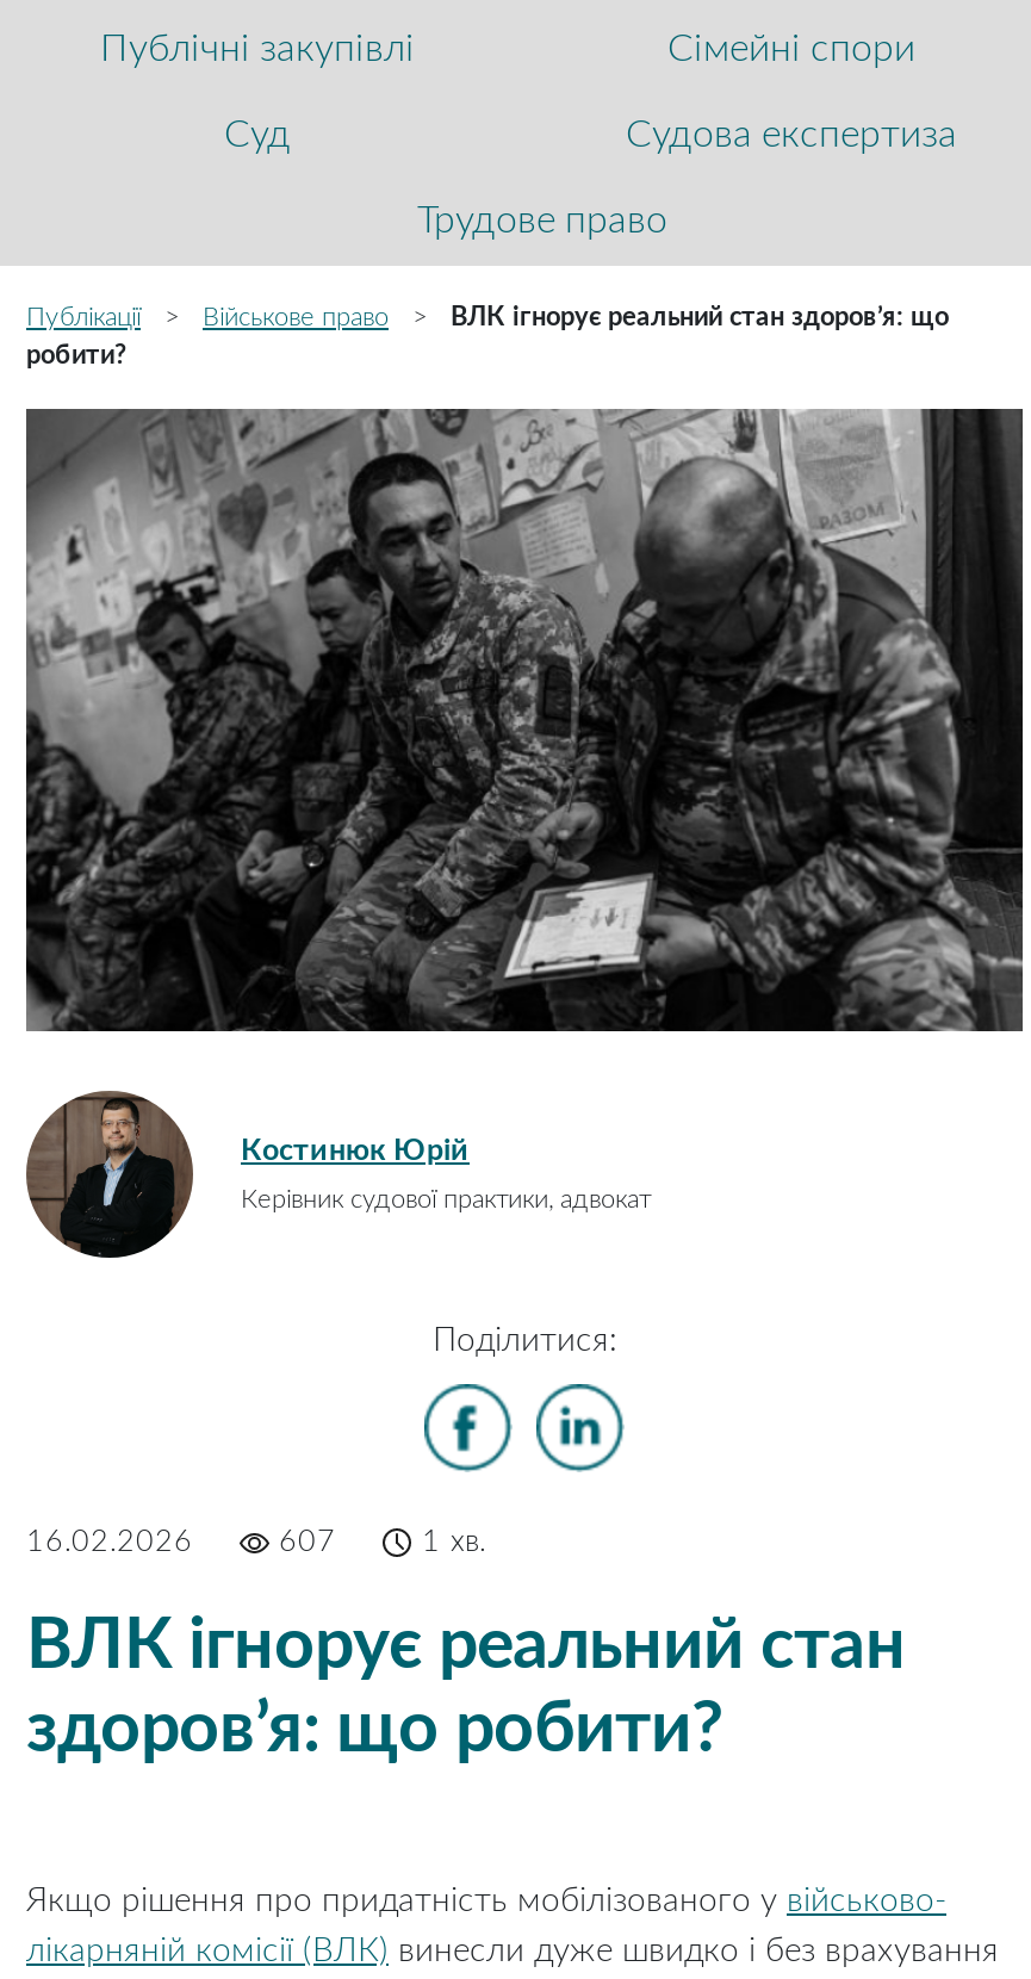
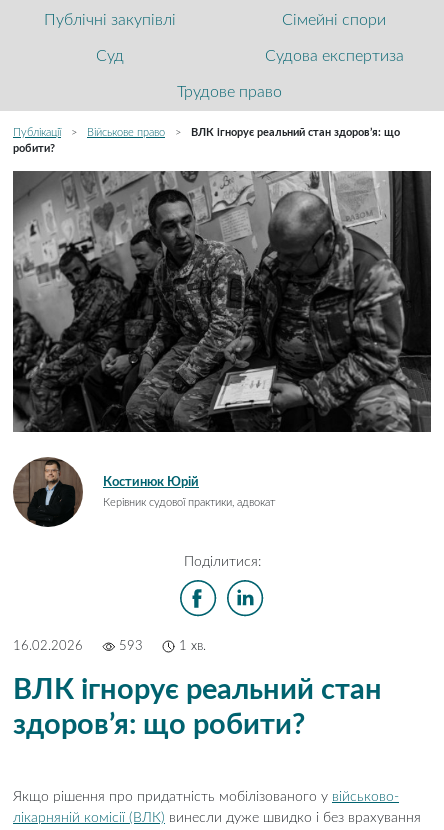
[269,1527,346,1556] 607 -> [115,640,147,652] 593

